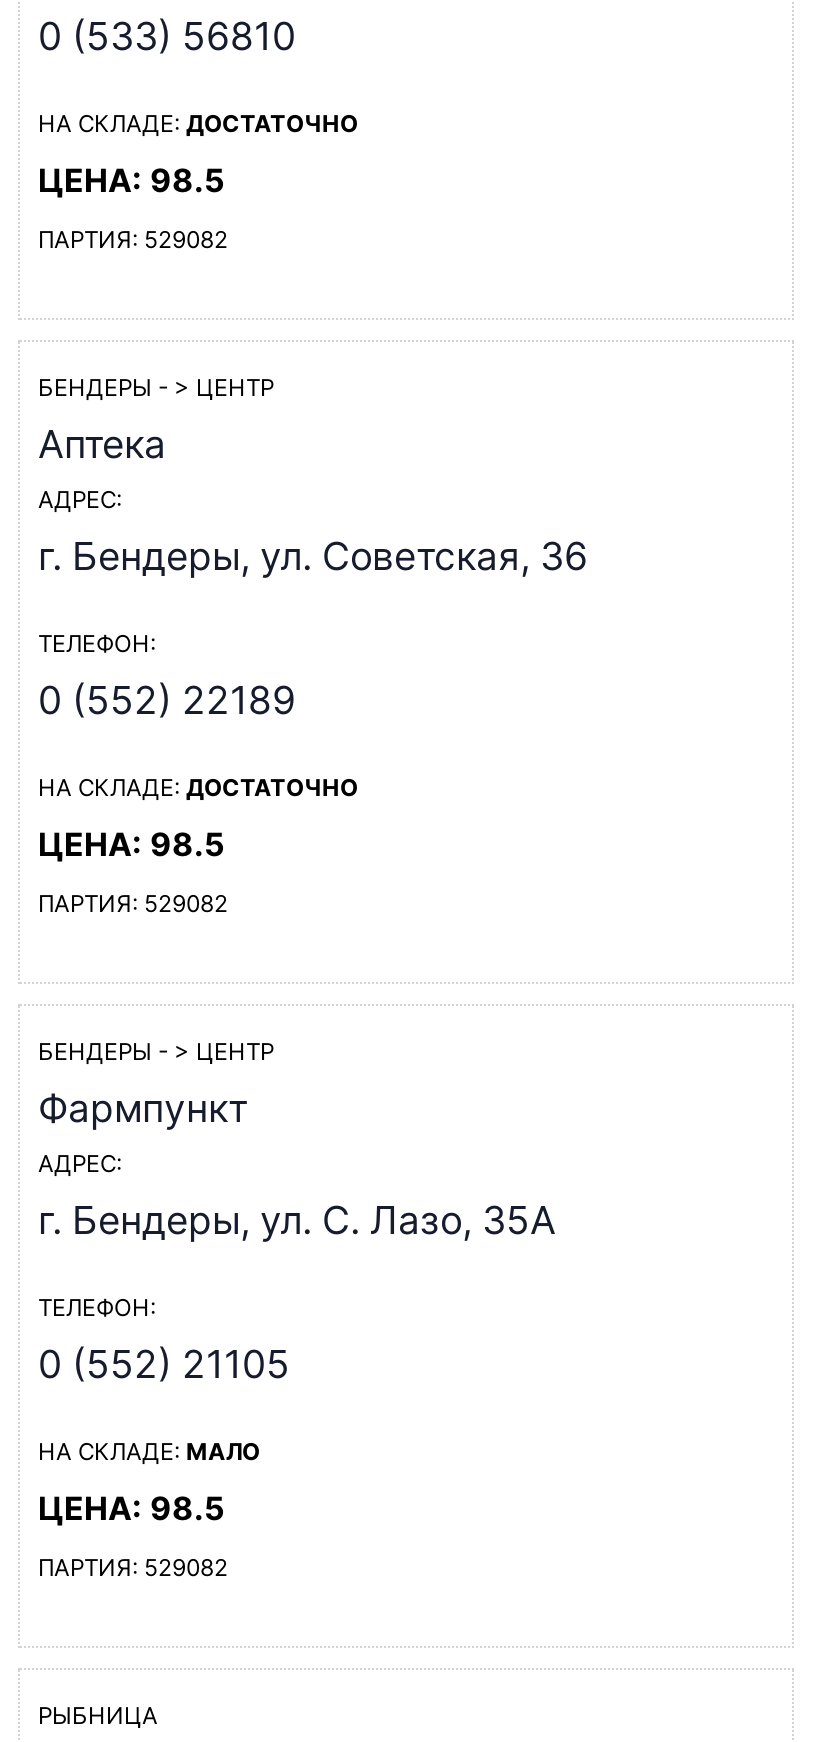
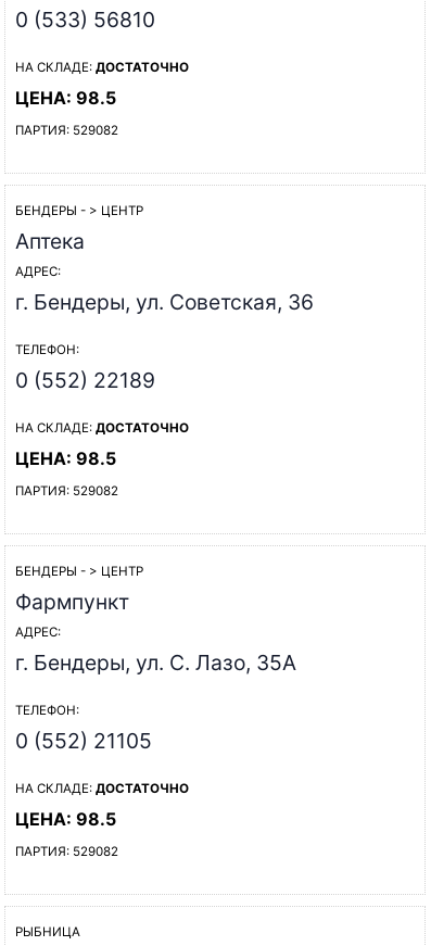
[38,1437,260,1465] НА СКЛАДЕ: МАЛО -> [15,780,189,796] НА СКЛАДЕ: ДОСТАТОЧНО

